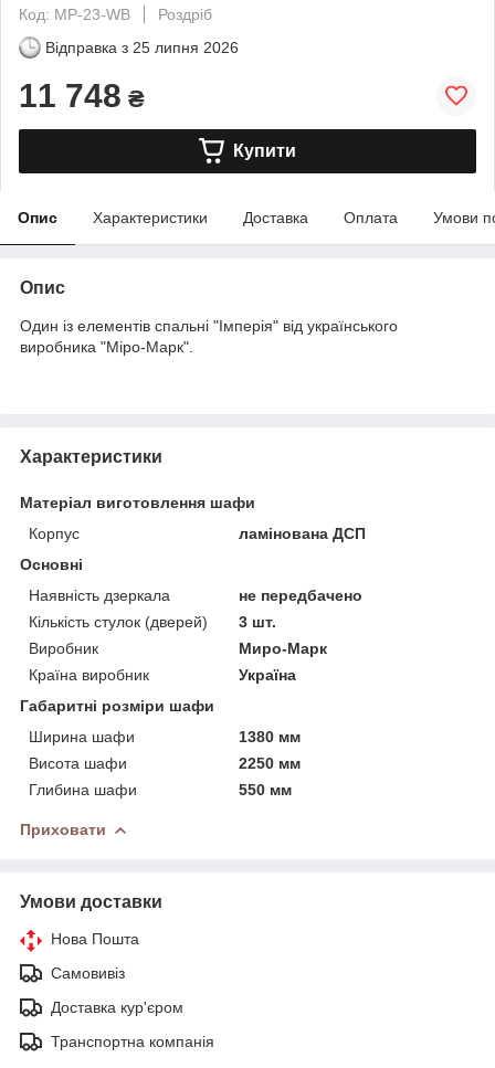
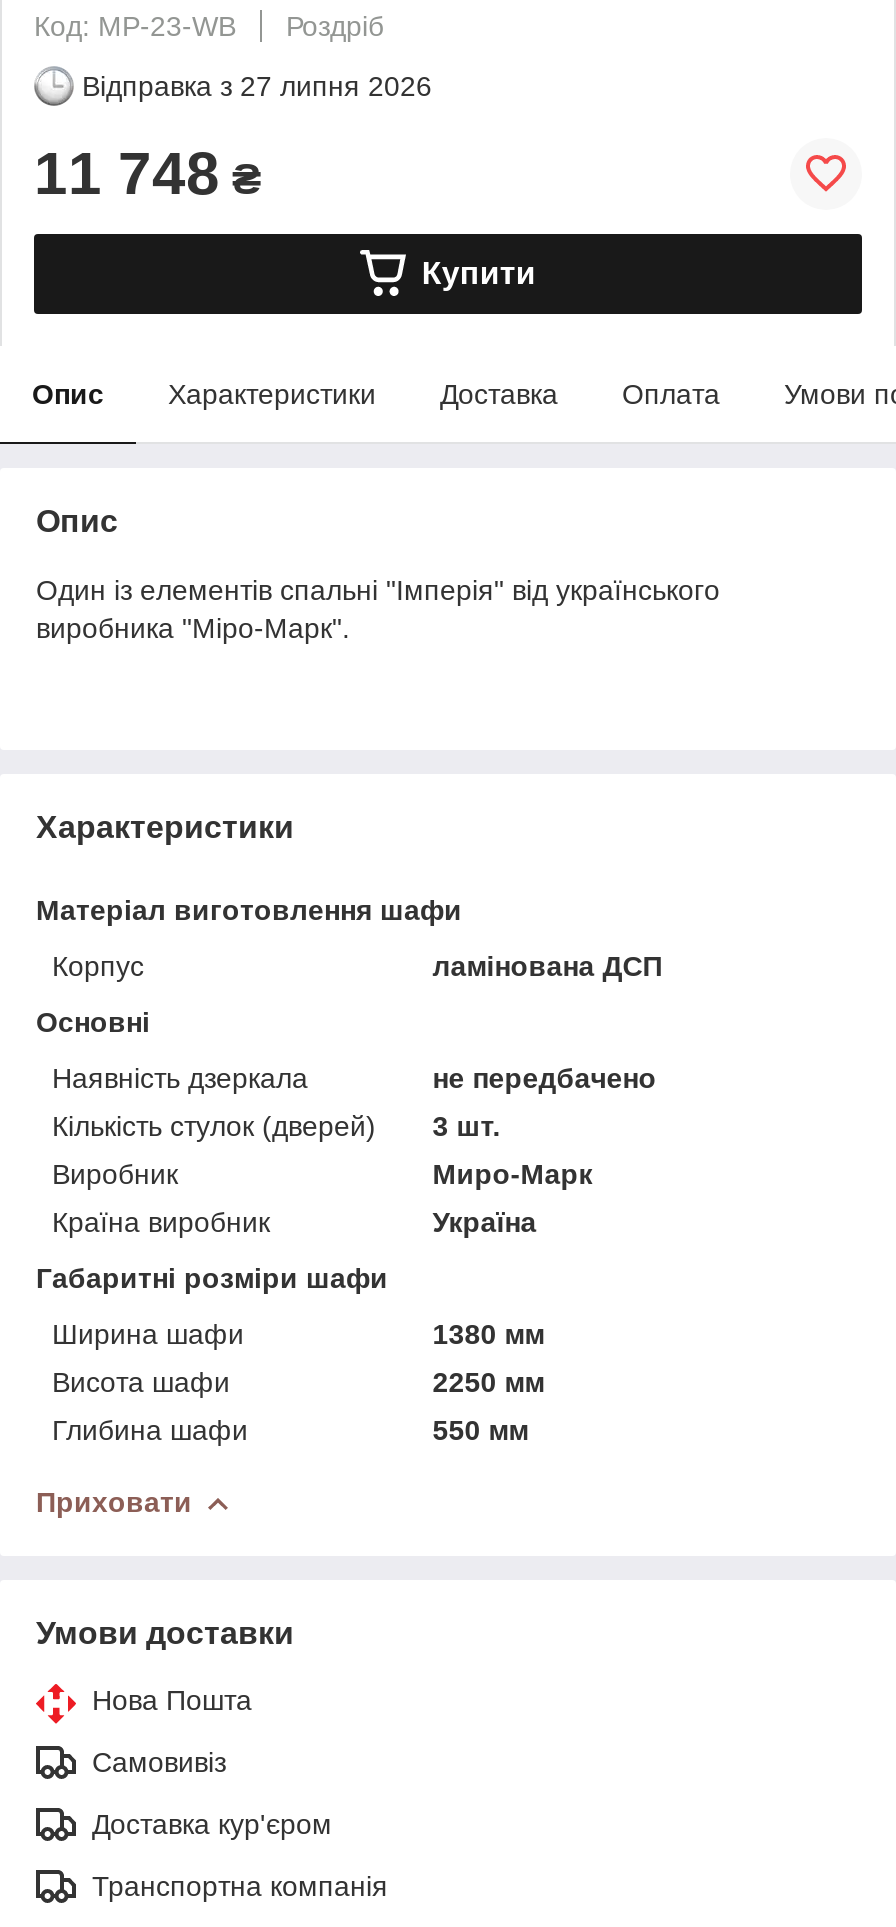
[45,38,239,56] Відправка з 25 липня 2026 -> [82,70,432,102] Відправка з 27 липня 2026

